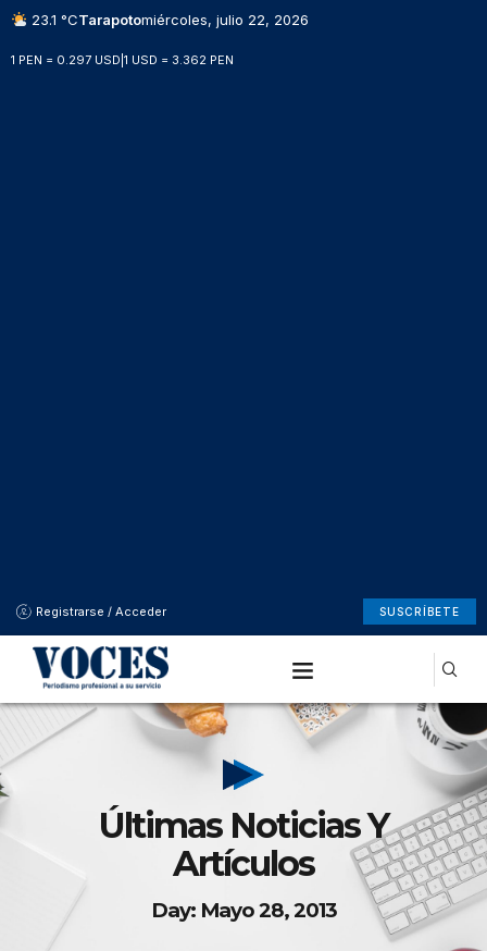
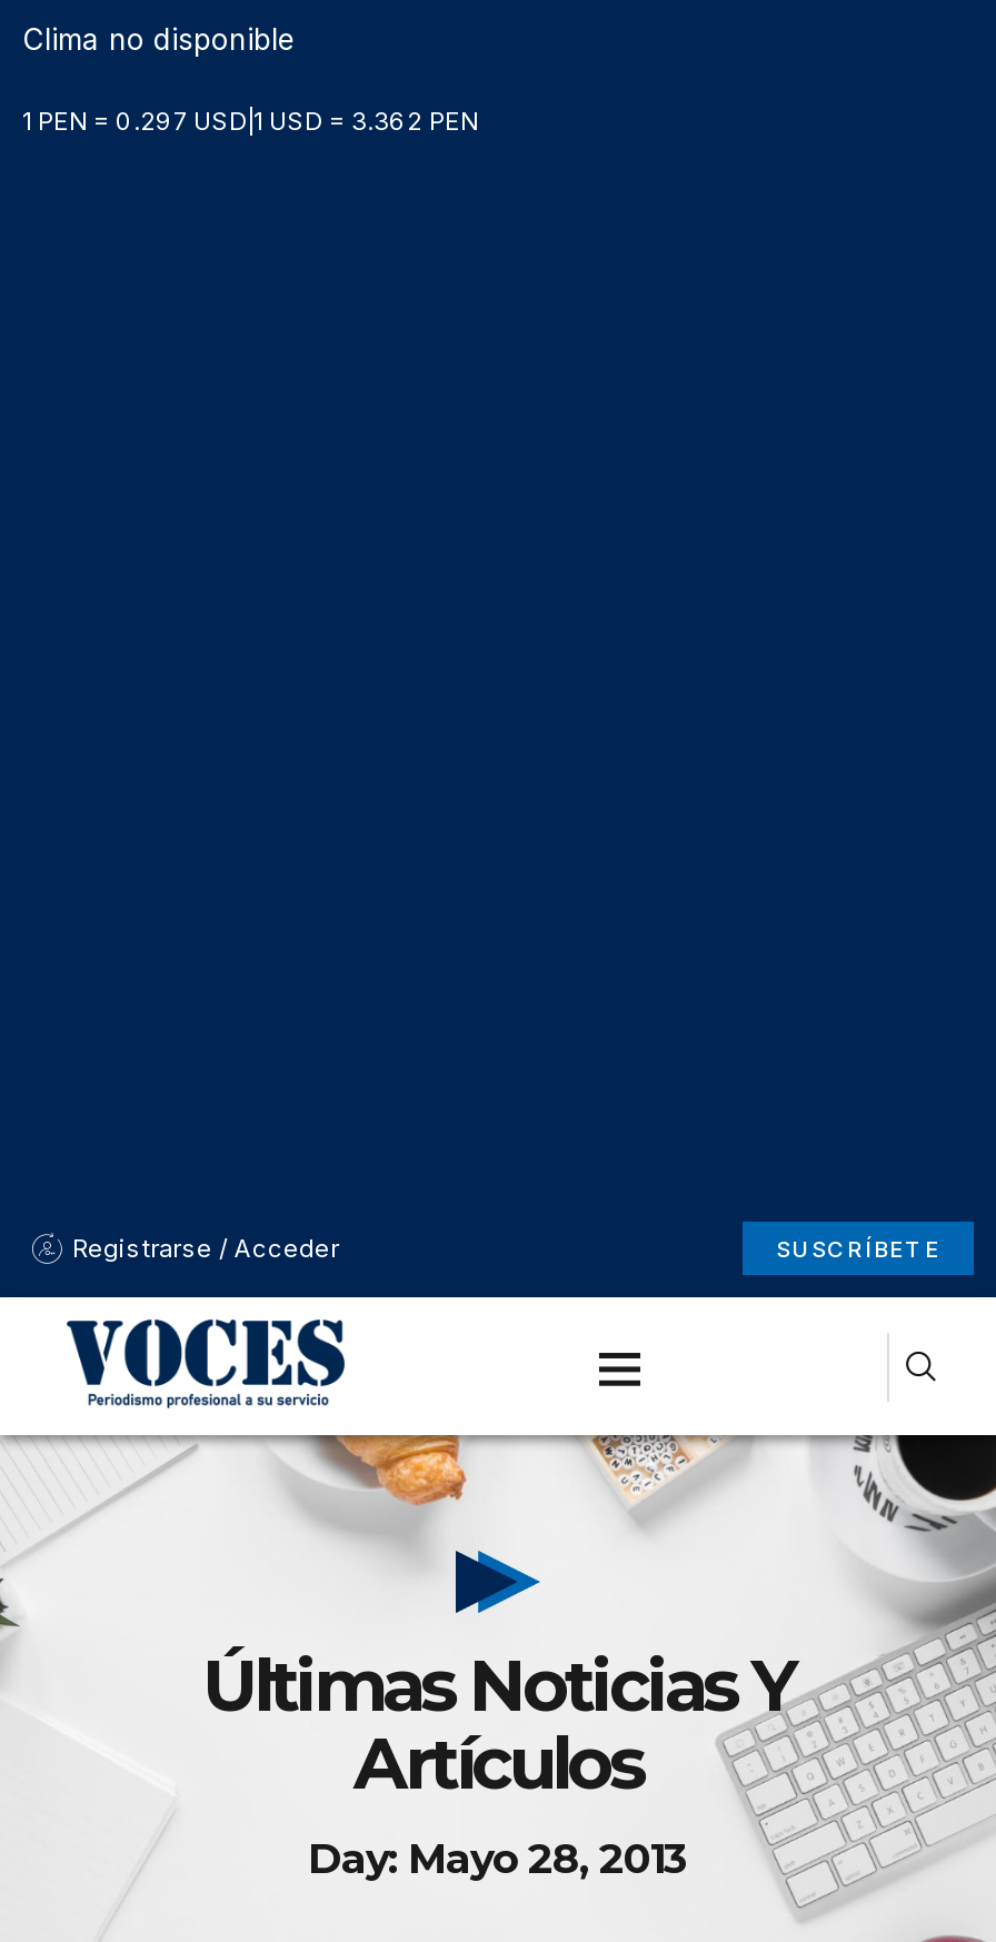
[27,11,309,28] 23.1 °CTarapotomiércoles, julio 22, 2026 -> [22,21,296,57] Clima no disponible

